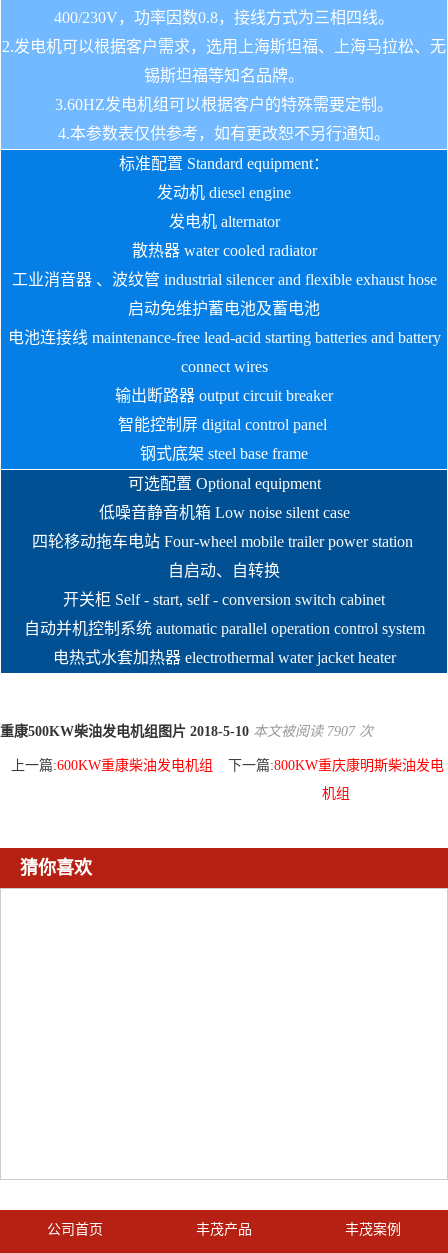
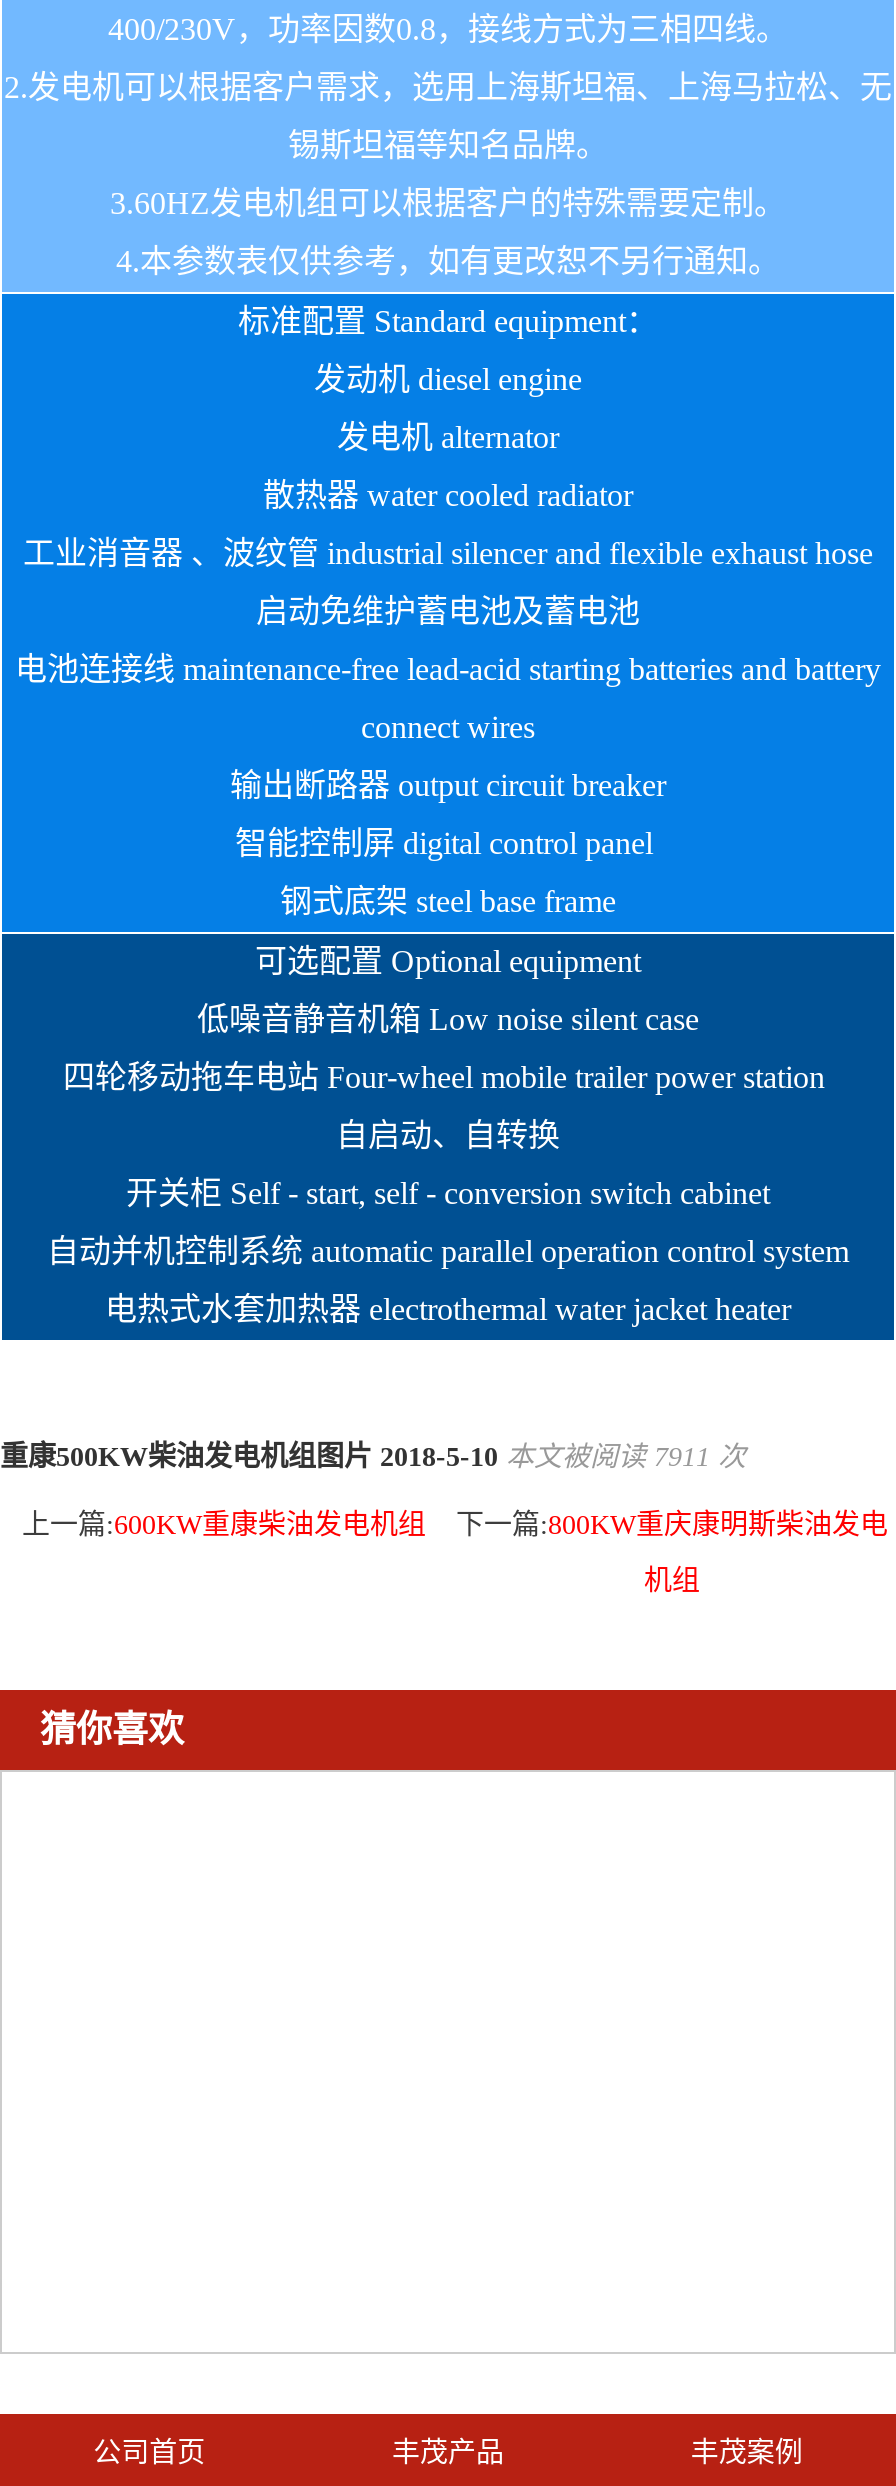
[0,724,373,739] 重康500KW柴油发电机组图片 2018-5-10本文被阅读 7907 次 -> [0,1443,746,1473] 重康500KW柴油发电机组图片 2018-5-10本文被阅读 7911 次

